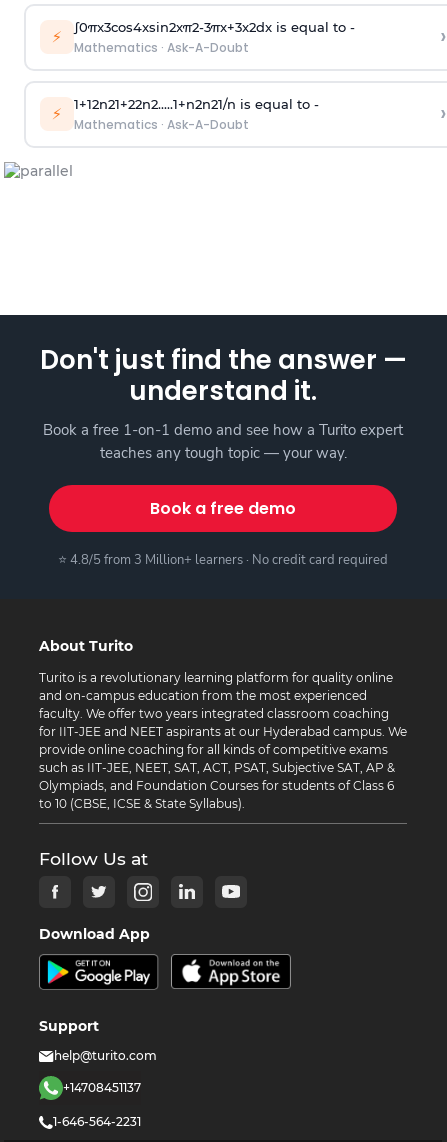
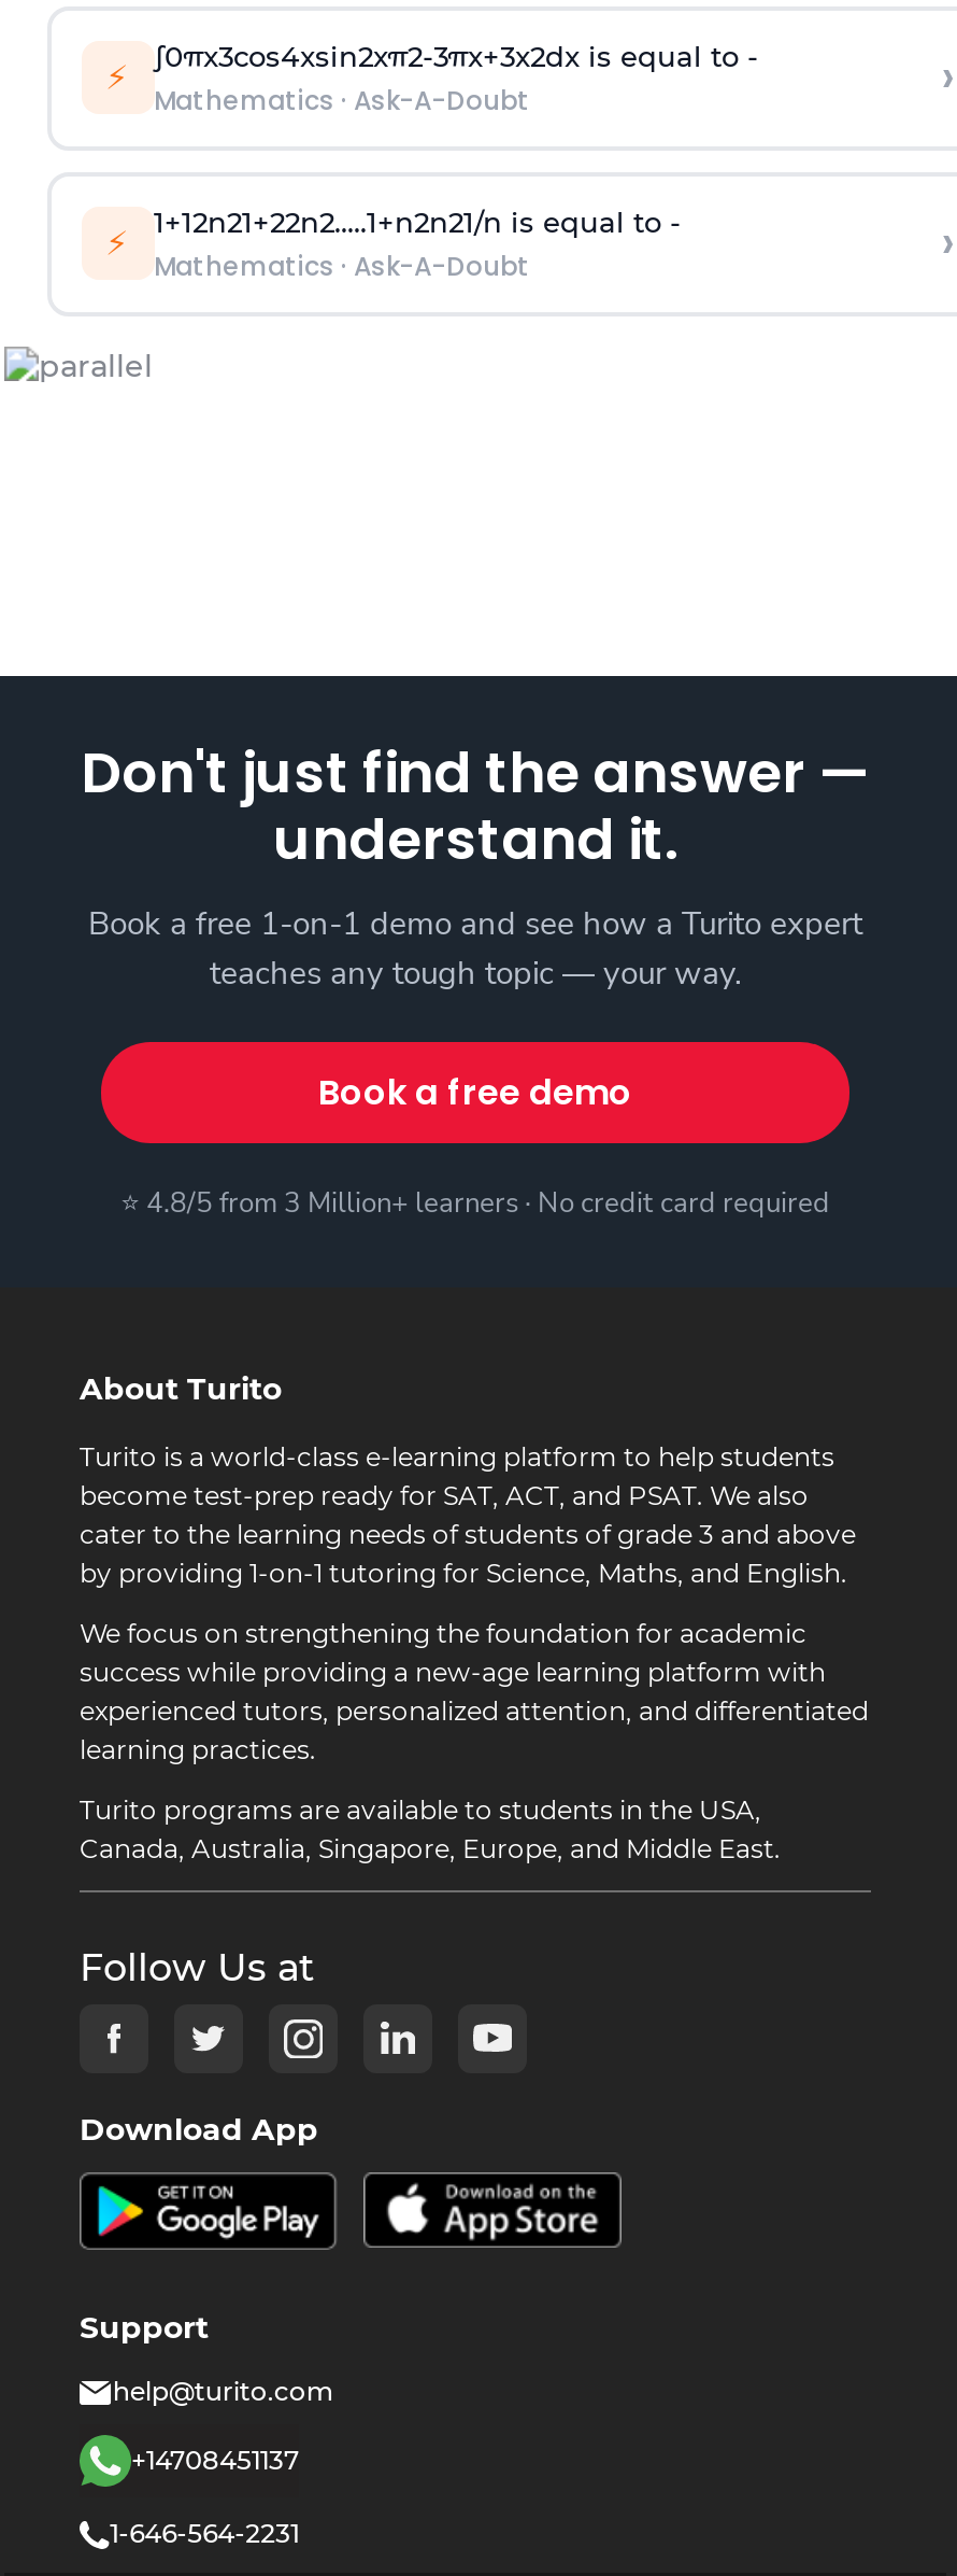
[39,670,407,811] Turito is a revolutionary learning platform for quality online | and on-campus education from the most experienced | faculty. We offer two years integrated classroom coaching | for IIT-JEE and NEET aspirants at our Hyderabad campus. We | provide online coaching for all kinds of competitive exams | such as IIT-JEE, NEET, SAT, ACT, PSAT, Subjective SAT, AP & | Olympiads, and Foundation Courses for students of Class 6 | to 10 (CBSE, ICSE & State Syllabus). -> [80,1440,869,1864] Turito is a world-class e-learning platform to help students | become test-prep ready for SAT, ACT, and PSAT. We also | cater to the learning needs of students of grade 3 and above | by providing 1-on-1 tutoring for Science, Maths, and English. | We focus on strengthening the foundation for academic | success while providing a new-age learning platform with | experienced tutors, personalized attention, and differentiated | learning practices. | Turito programs are available to students in the USA, | Canada, Australia, Singapore, Europe, and Middle East.

